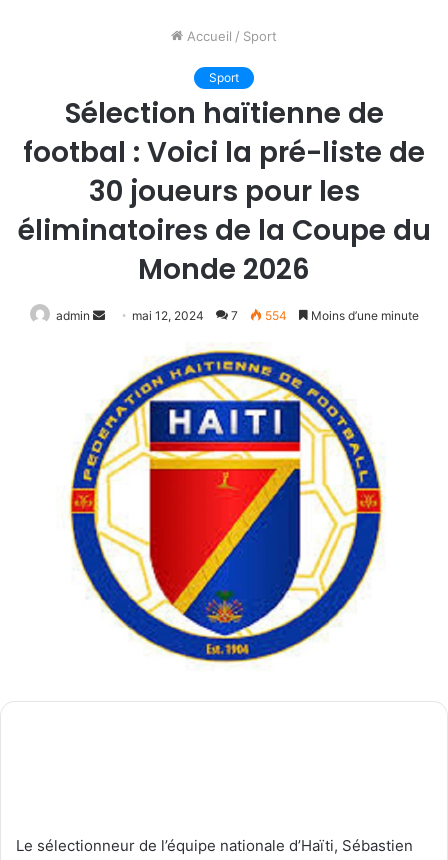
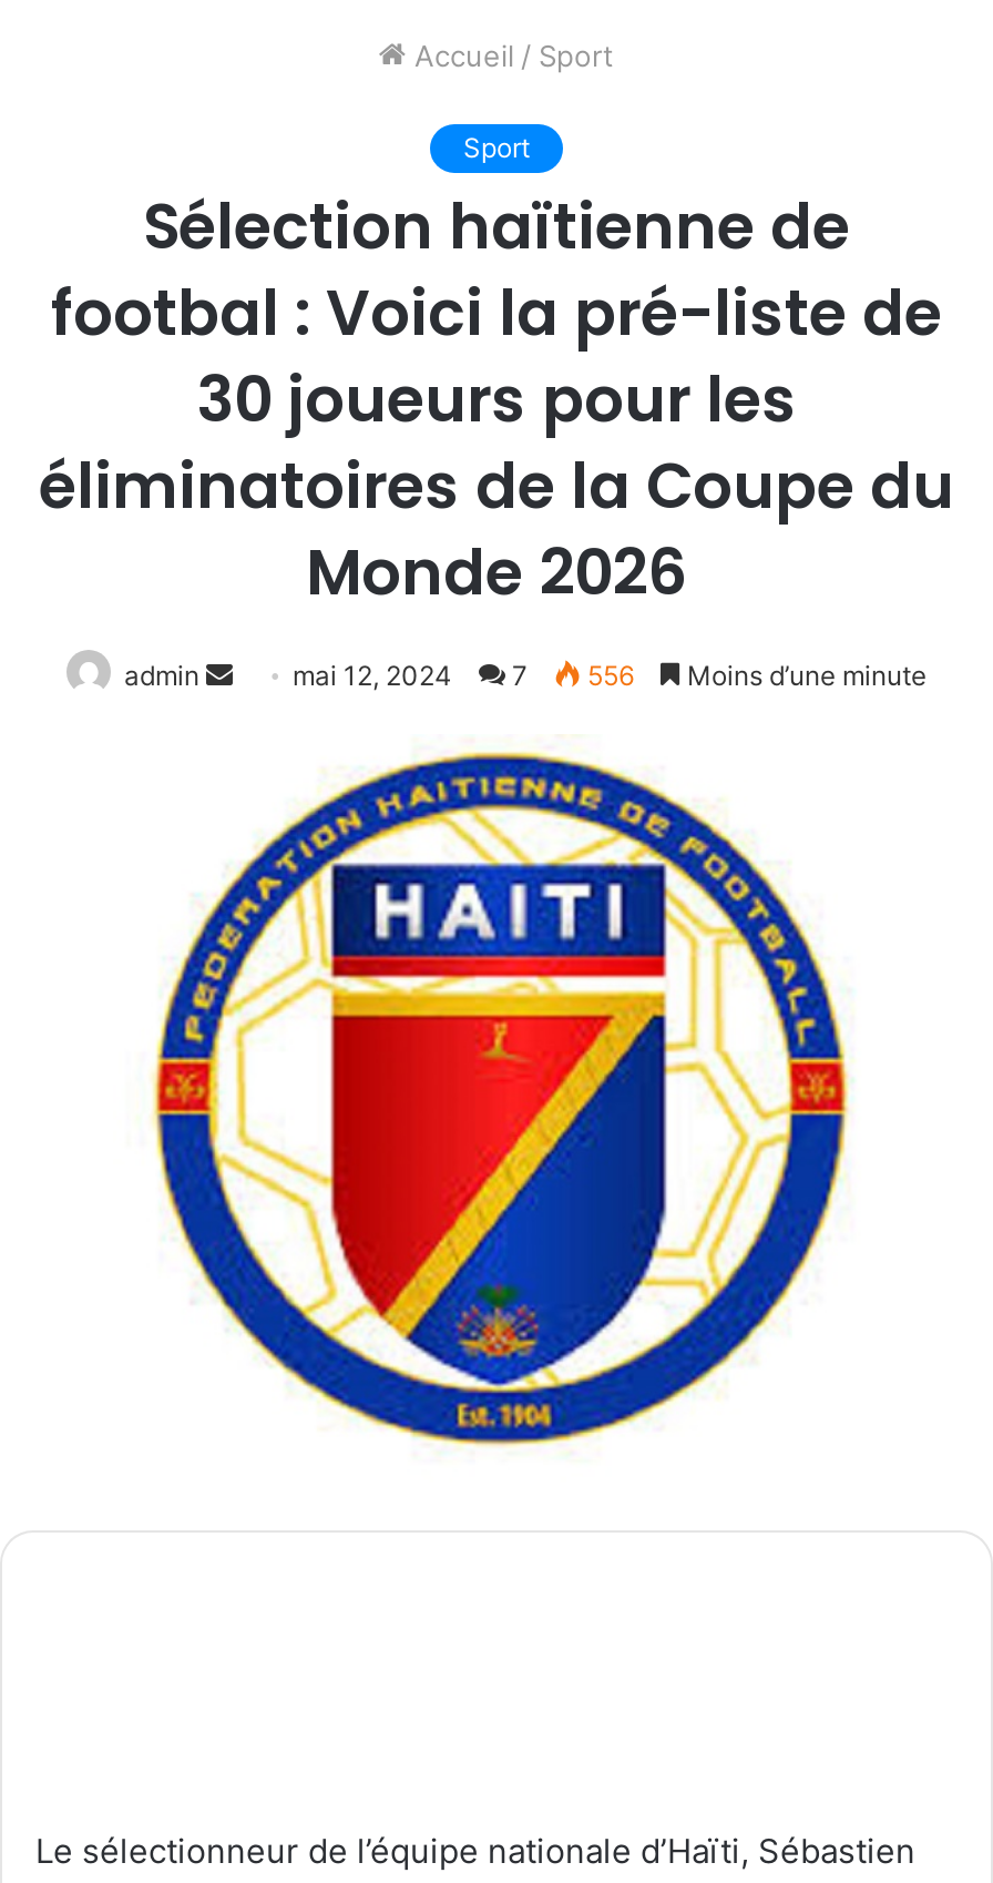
[261,308,286,323] 554 -> [581,659,634,692] 556

